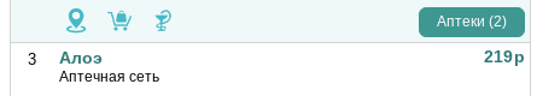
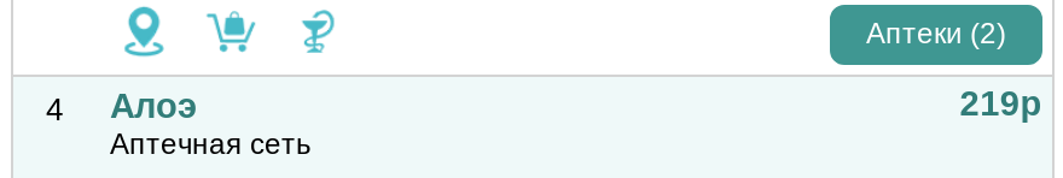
[27,48,103,68] 3 Алоэ -> [46,87,197,127] 4 Алоэ

